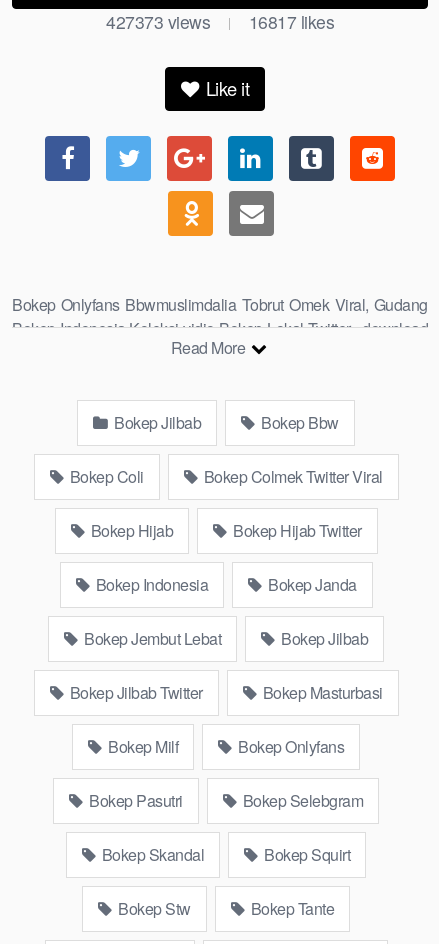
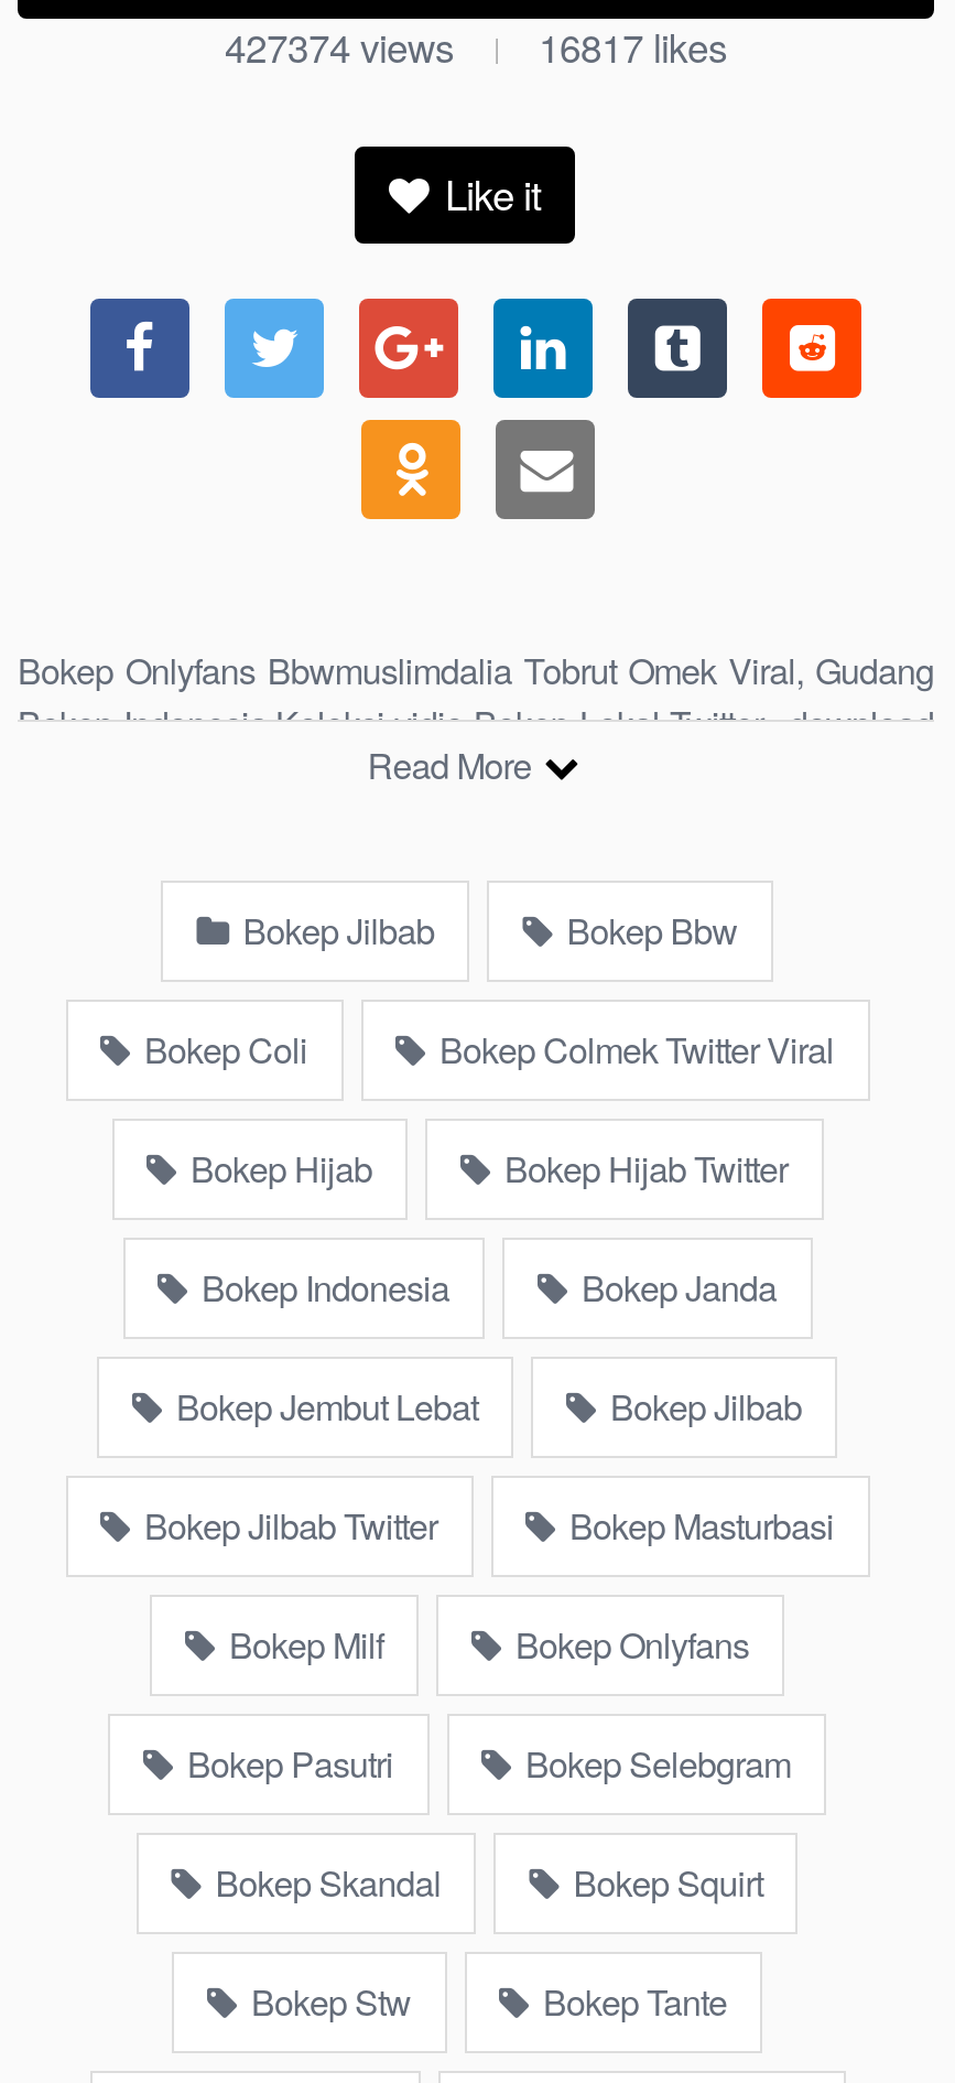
[106,9,210,34] 427373views -> [225,19,454,74] 427374views

